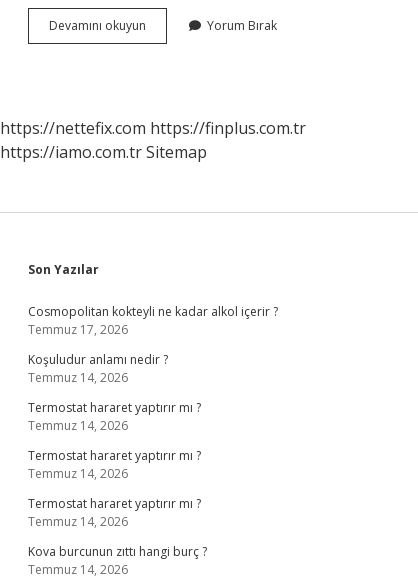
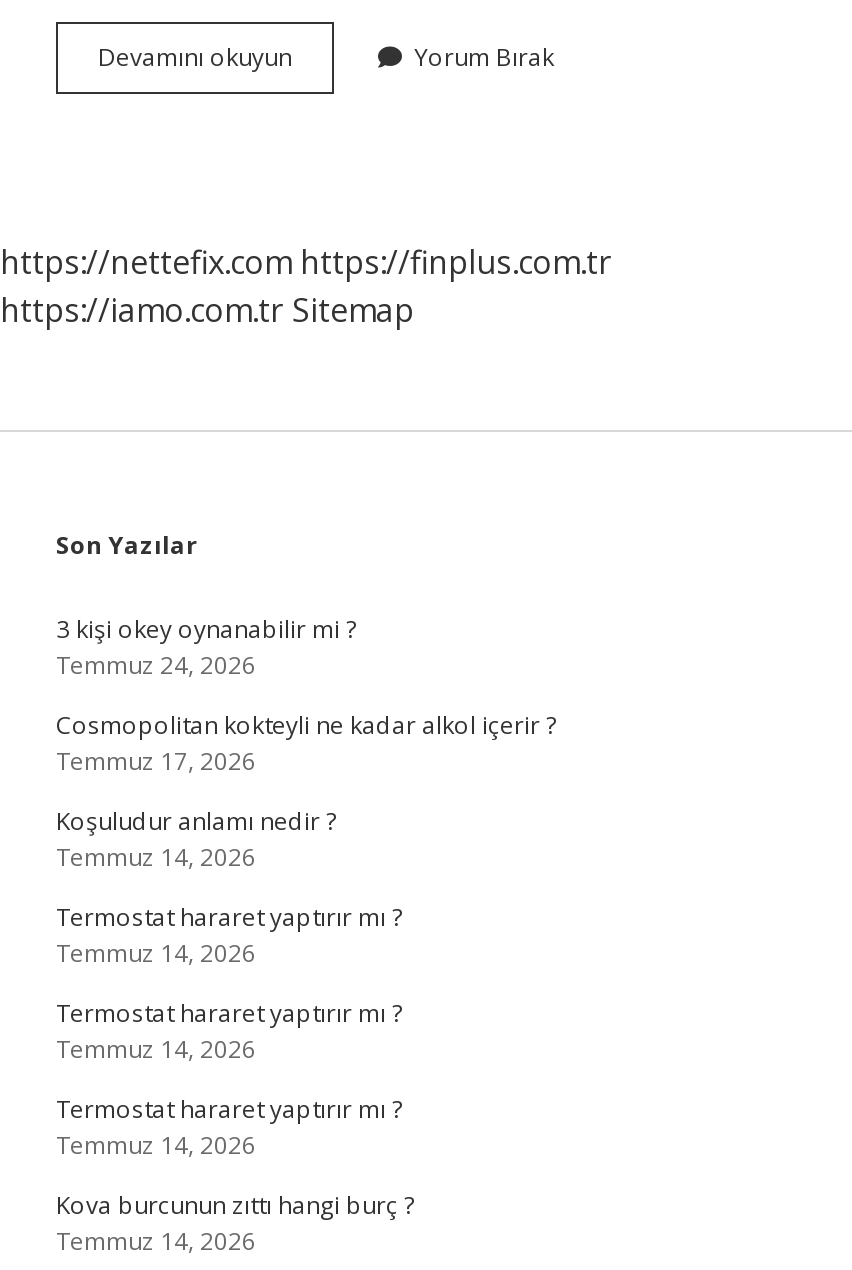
none -> [56,612,356,682] 3 kişi okey oynanabilir mi ? | Temmuz 24, 2026

